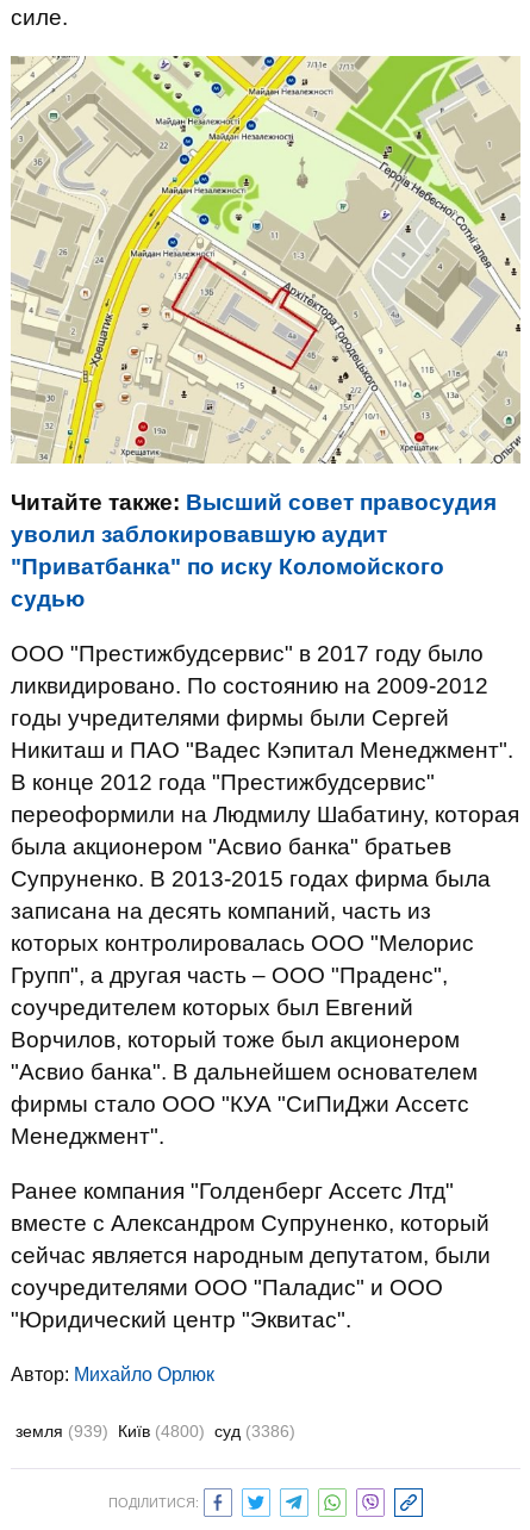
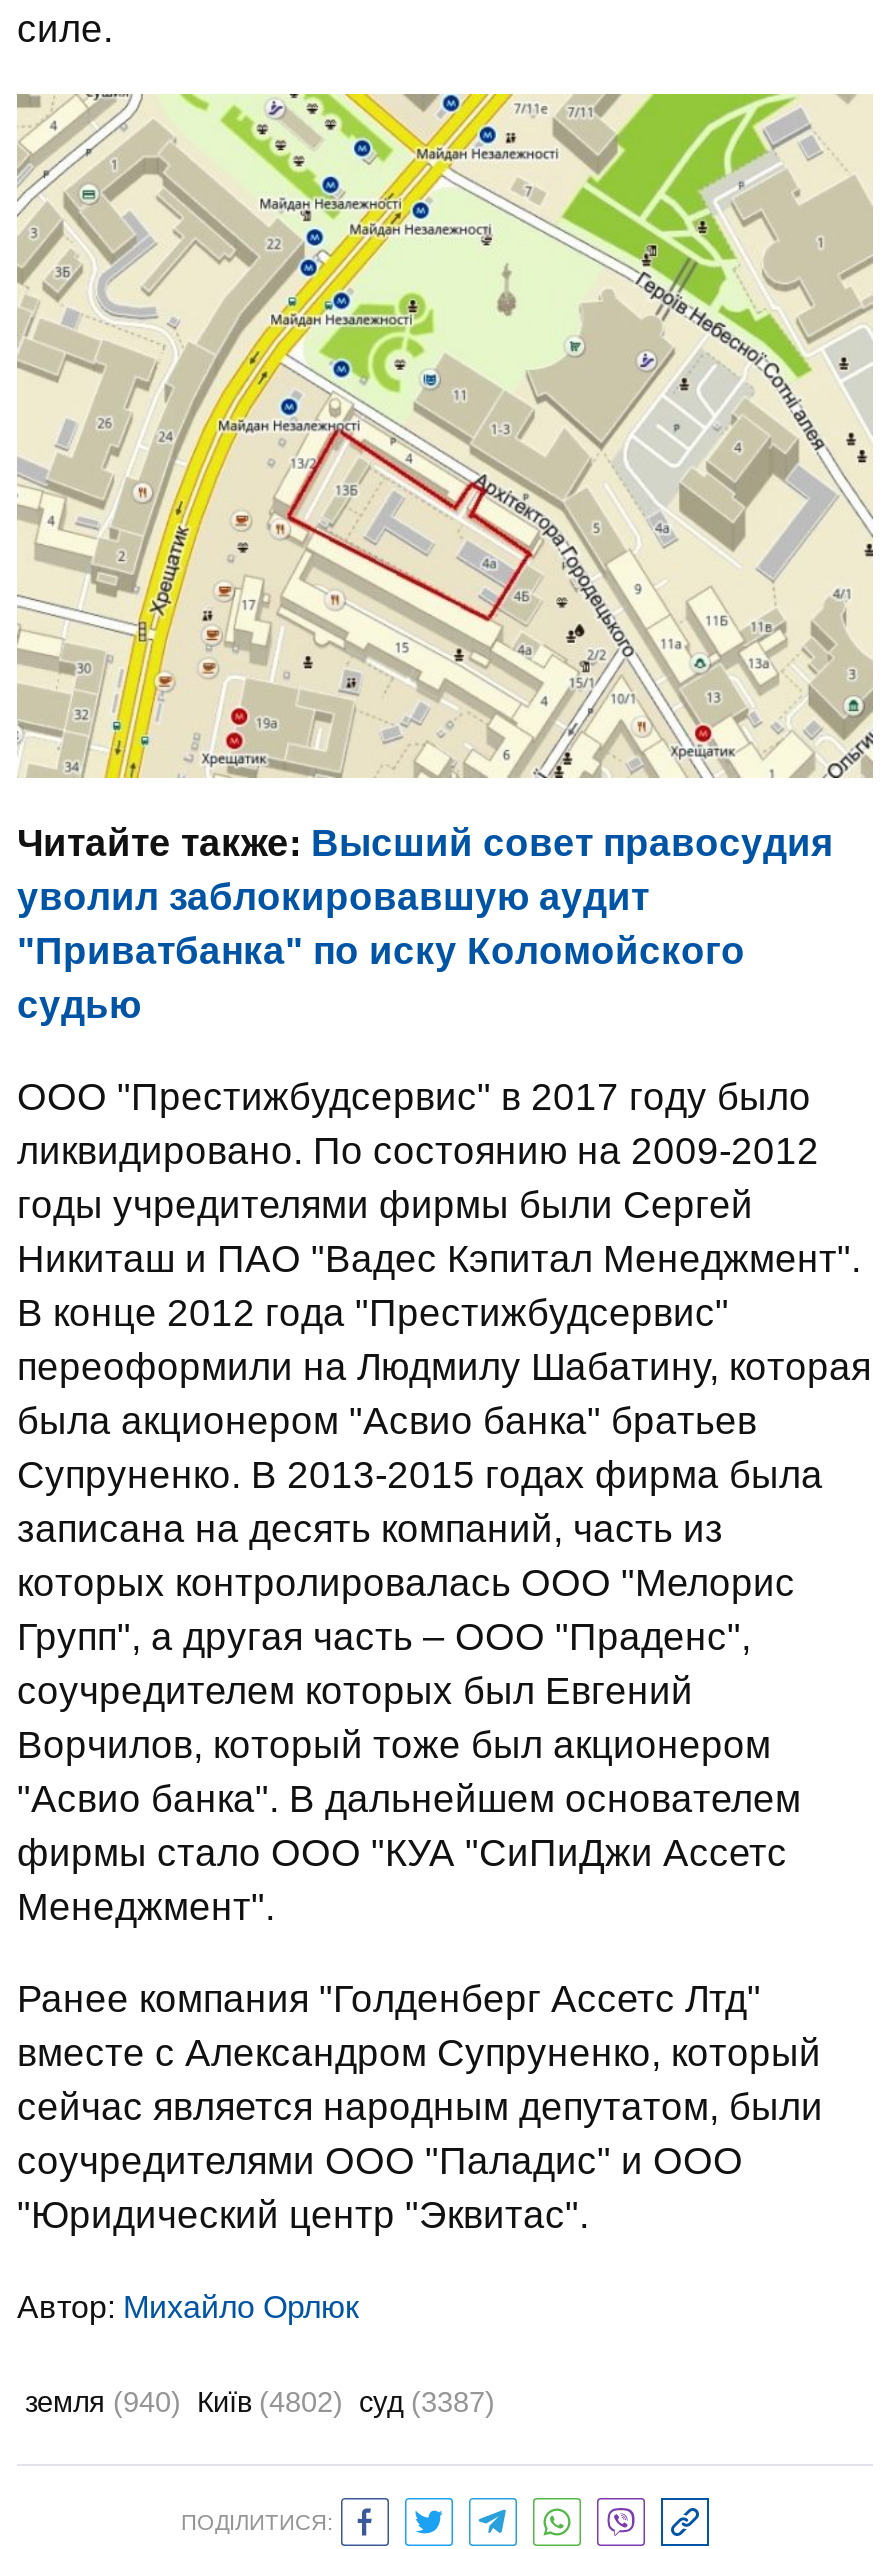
[15,1421,295,1440] земля (939) Київ (4800) суд (3386) -> [25,2385,495,2417] земля (940) Київ (4802) суд (3387)

